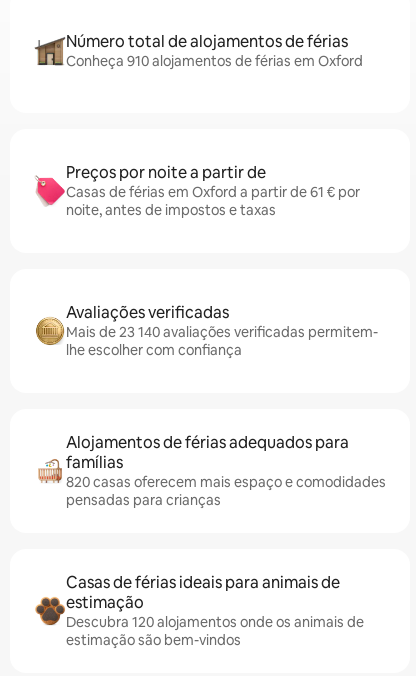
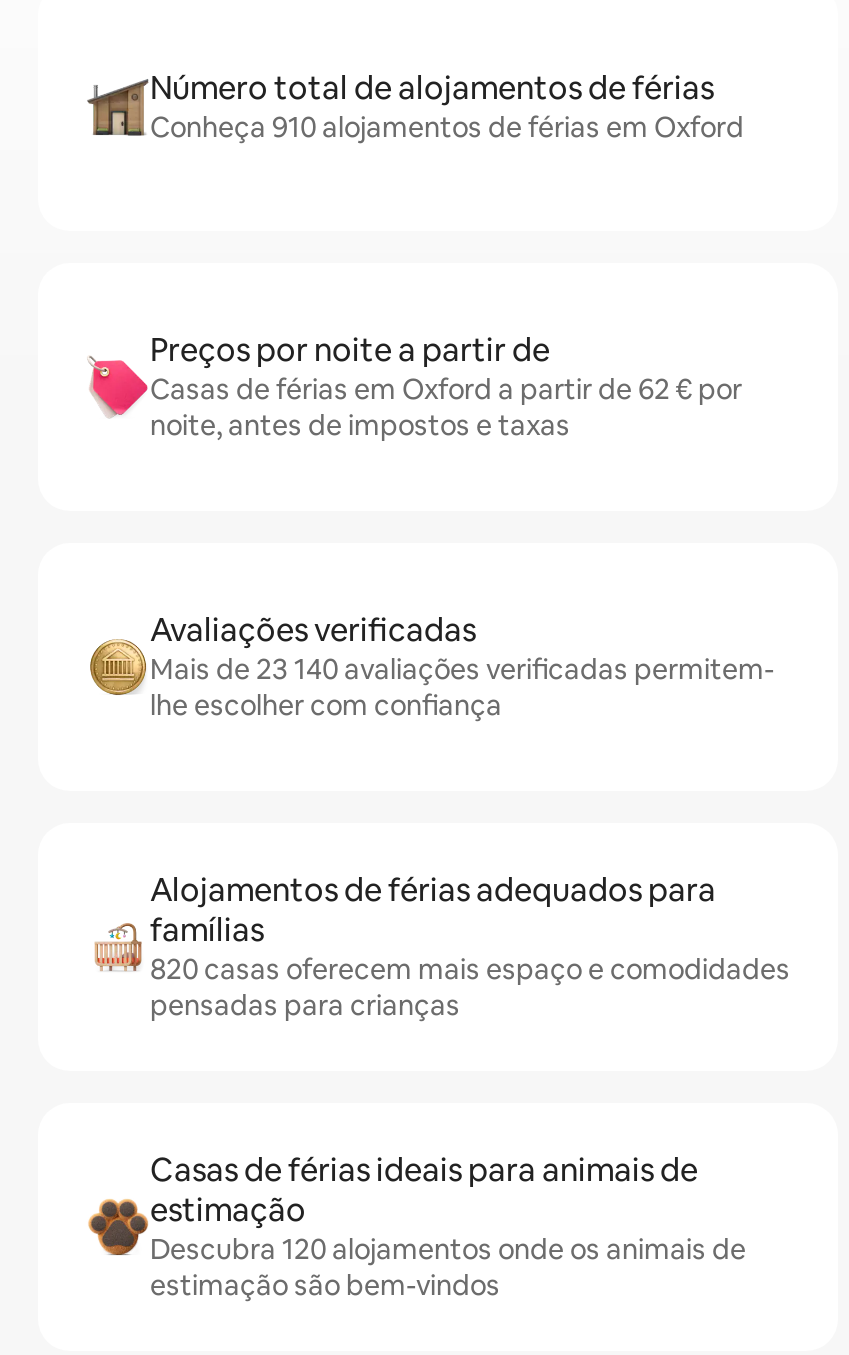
[66,183,360,201] Casas de férias em Oxford a partir de 61 € por -> [150,370,742,406] Casas de férias em Oxford a partir de 62 € por

